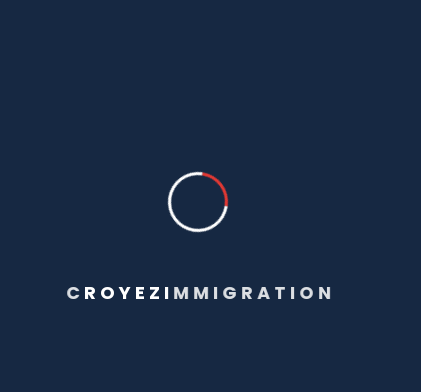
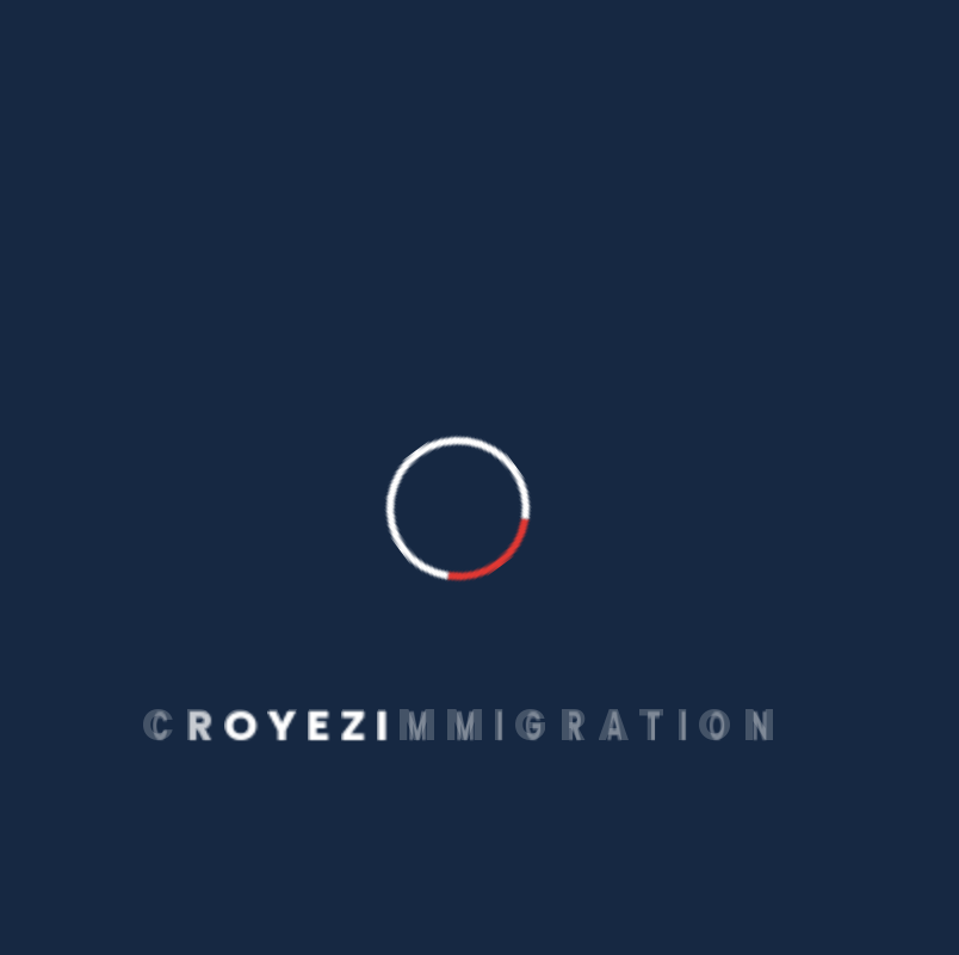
[192,171,229,233] [image] -> [446,435,534,585] [image]

